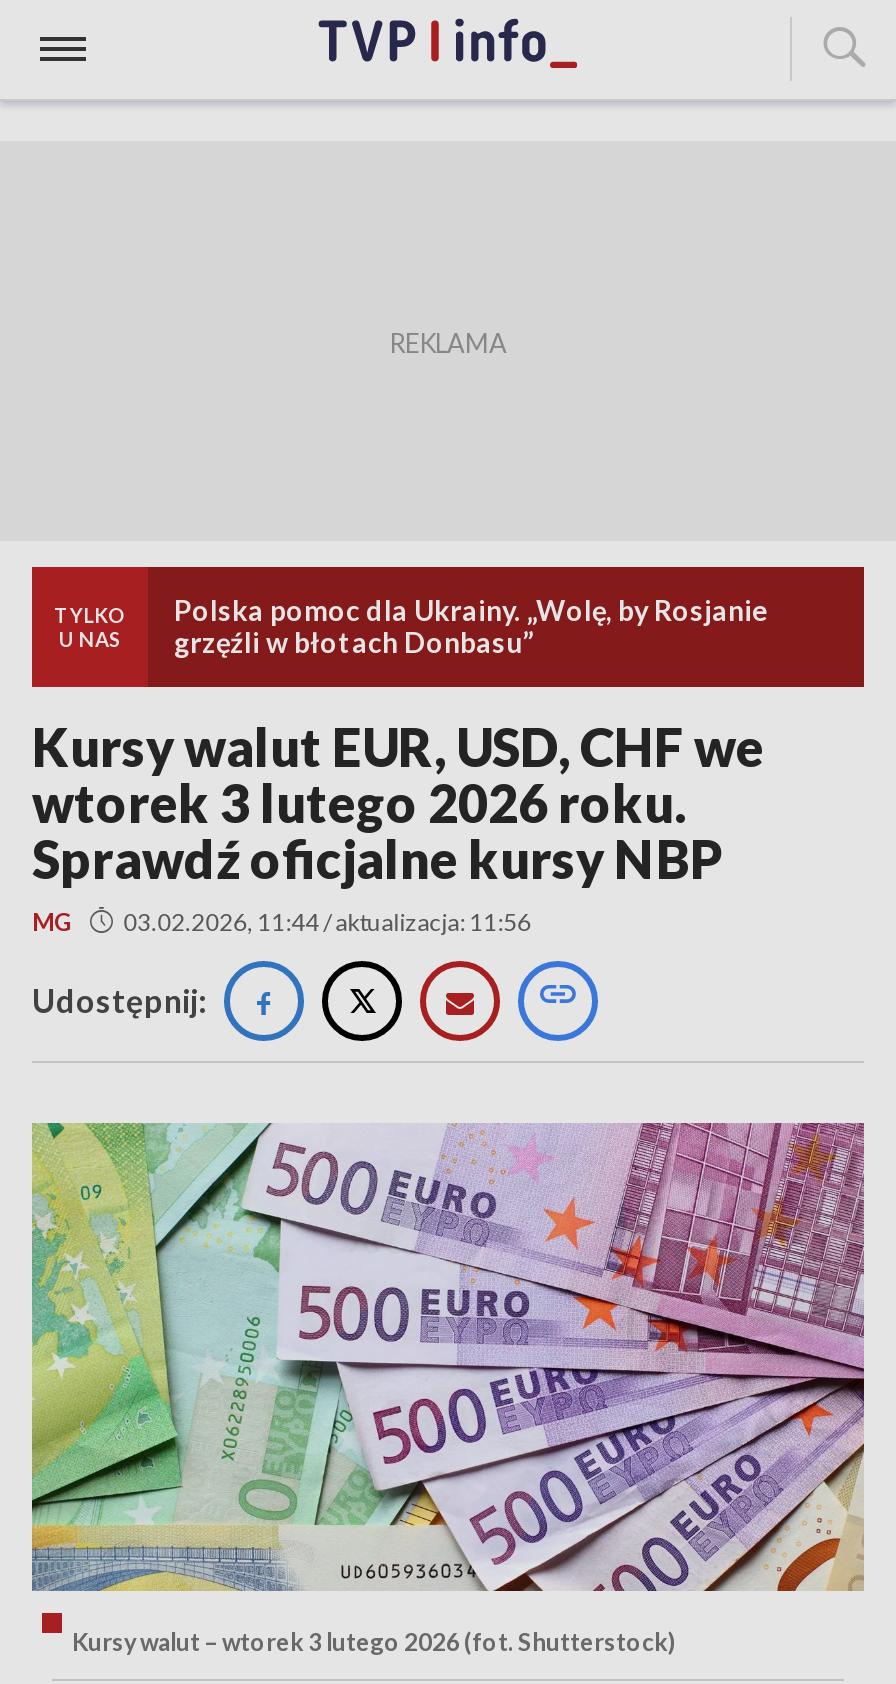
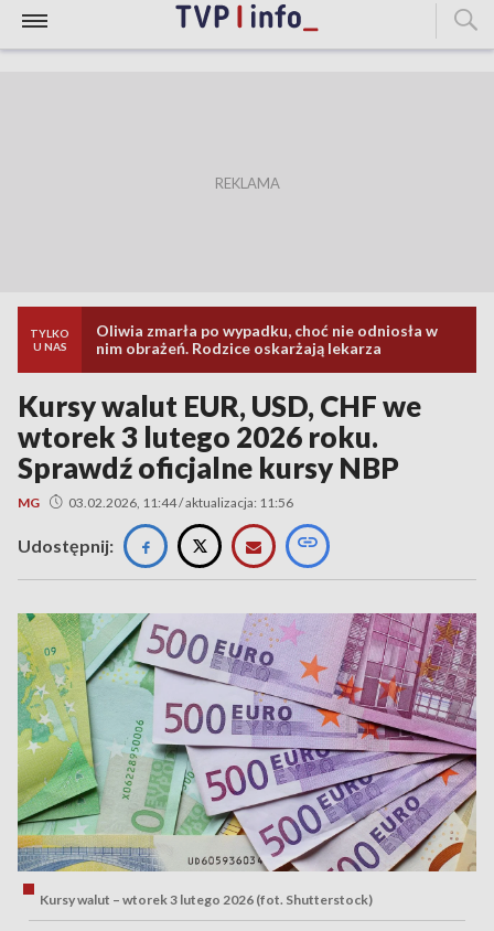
[174,593,768,659] Polska pomoc dla Ukrainy. „Wolę, by Rosjanie | grzęźli w błotach Donbasu” -> [96,321,438,357] Oliwia zmarła po wypadku, choć nie odniosła w | nim obrażeń. Rodzice oskarżają lekarza

